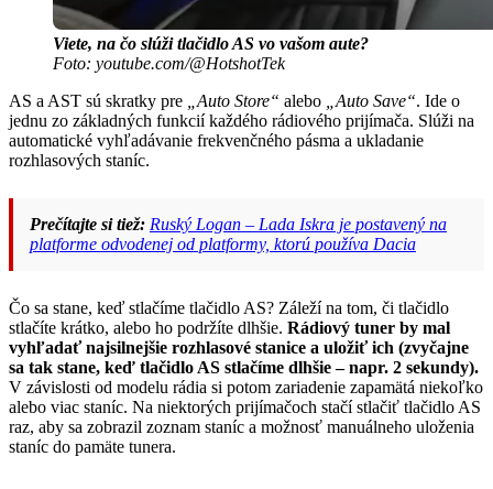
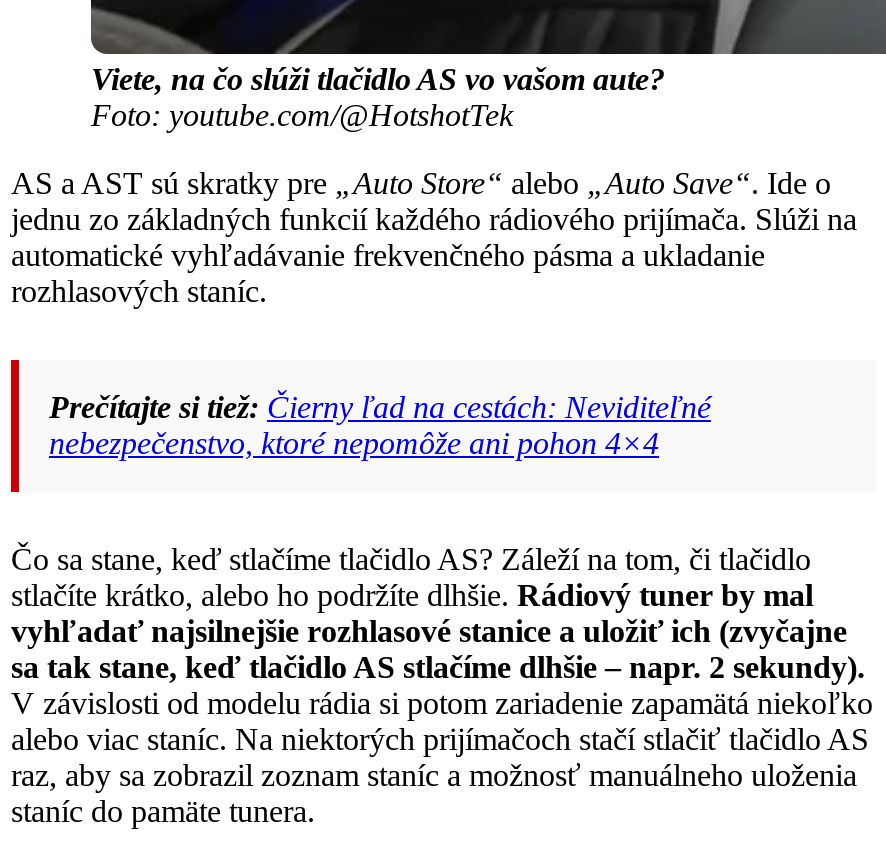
[30,215,447,254] Prečítajte si tiež: Ruský Logan – Lada Iskra je postavený na | platforme odvodenej od platformy, ktorú používa Dacia -> [49,391,711,461] Prečítajte si tiež: Čierny ľad na cestách: Neviditeľné | nebezpečenstvo, ktoré nepomôže ani pohon 4×4

